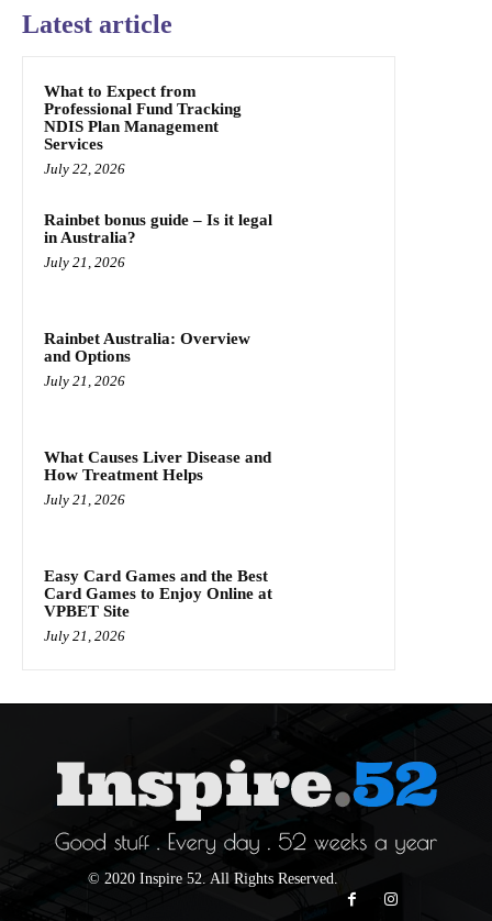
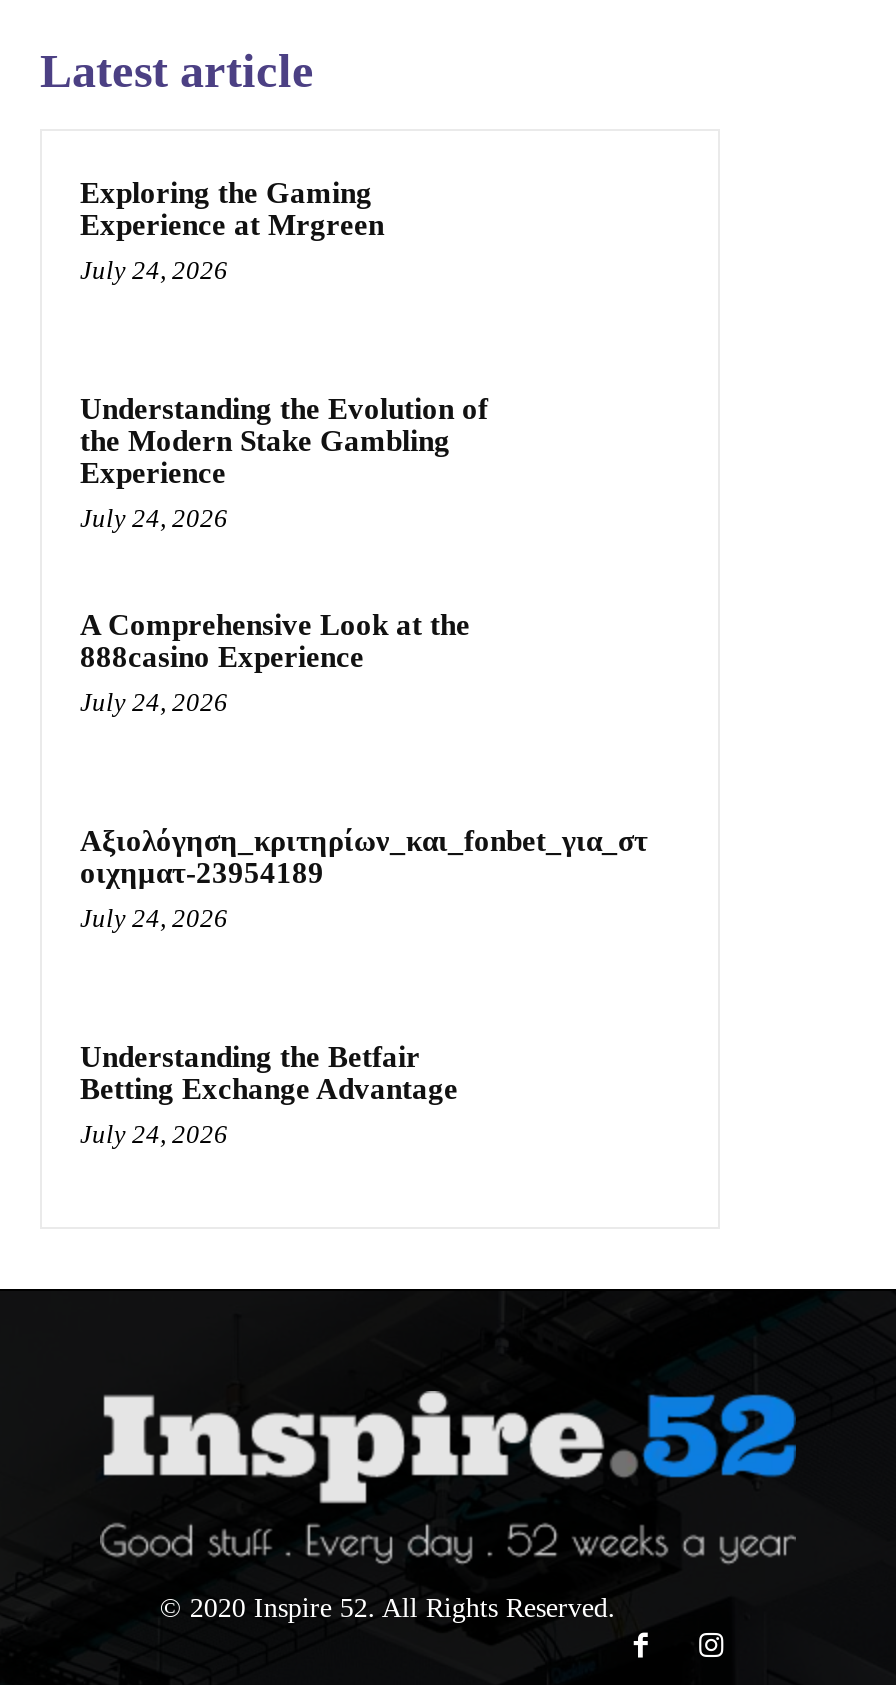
[44,83,242,177] What to Expect from | Professional Fund Tracking | NDIS Plan Management | Services | July 22, 2026 -> [80,178,384,286] Exploring the Gaming | Experience at Mrgreen | July 24, 2026
[44,211,272,271] Rainbet bonus guide – Is it legal | in Australia? | July 21, 2026 -> [80,394,488,534] Understanding the Evolution of | the Modern Stake Gambling | Experience | July 24, 2026
[44,330,250,390] Rainbet Australia: Overview | and Options | July 21, 2026 -> [80,610,470,718] A Comprehensive Look at the | 888casino Experience | July 24, 2026
[44,449,271,508] What Causes Liver Disease and | How Treatment Helps | July 21, 2026 -> [80,826,648,934] Αξιολόγηση_κριτηρίων_και_fonbet_για_στ | οιχηματ-23954189 | July 24, 2026
[44,568,272,644] Easy Card Games and the Best | Card Games to Enjoy Online at | VPBET Site | July 21, 2026 -> [80,1042,458,1150] Understanding the Betfair | Betting Exchange Advantage | July 24, 2026

